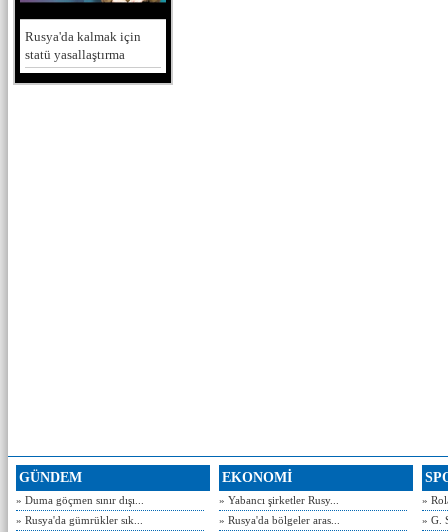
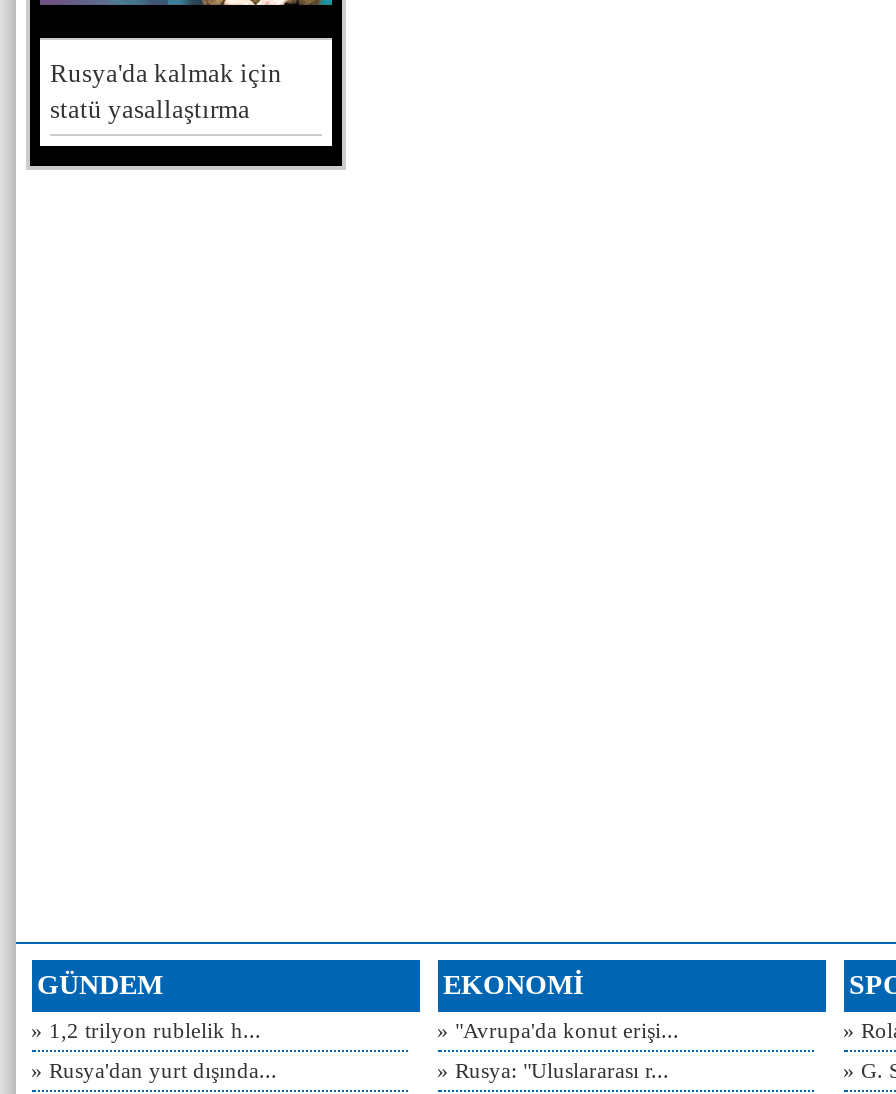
[15,494,143,506] » Duma göçmen sınır dışı... -> [31,1019,261,1043] » 1,2 trilyon rublelik h...
[218,494,338,506] » Yabancı şirketler Rusy... -> [437,1019,679,1043] » "Avrupa'da konut erişi...
[15,514,142,526] » Rusya'da gümrükler sık... -> [31,1059,277,1083] » Rusya'dan yurt dışında...
[218,514,339,526] » Rusya'da bölgeler aras... -> [437,1059,669,1083] » Rusya: "Uluslararası r...

